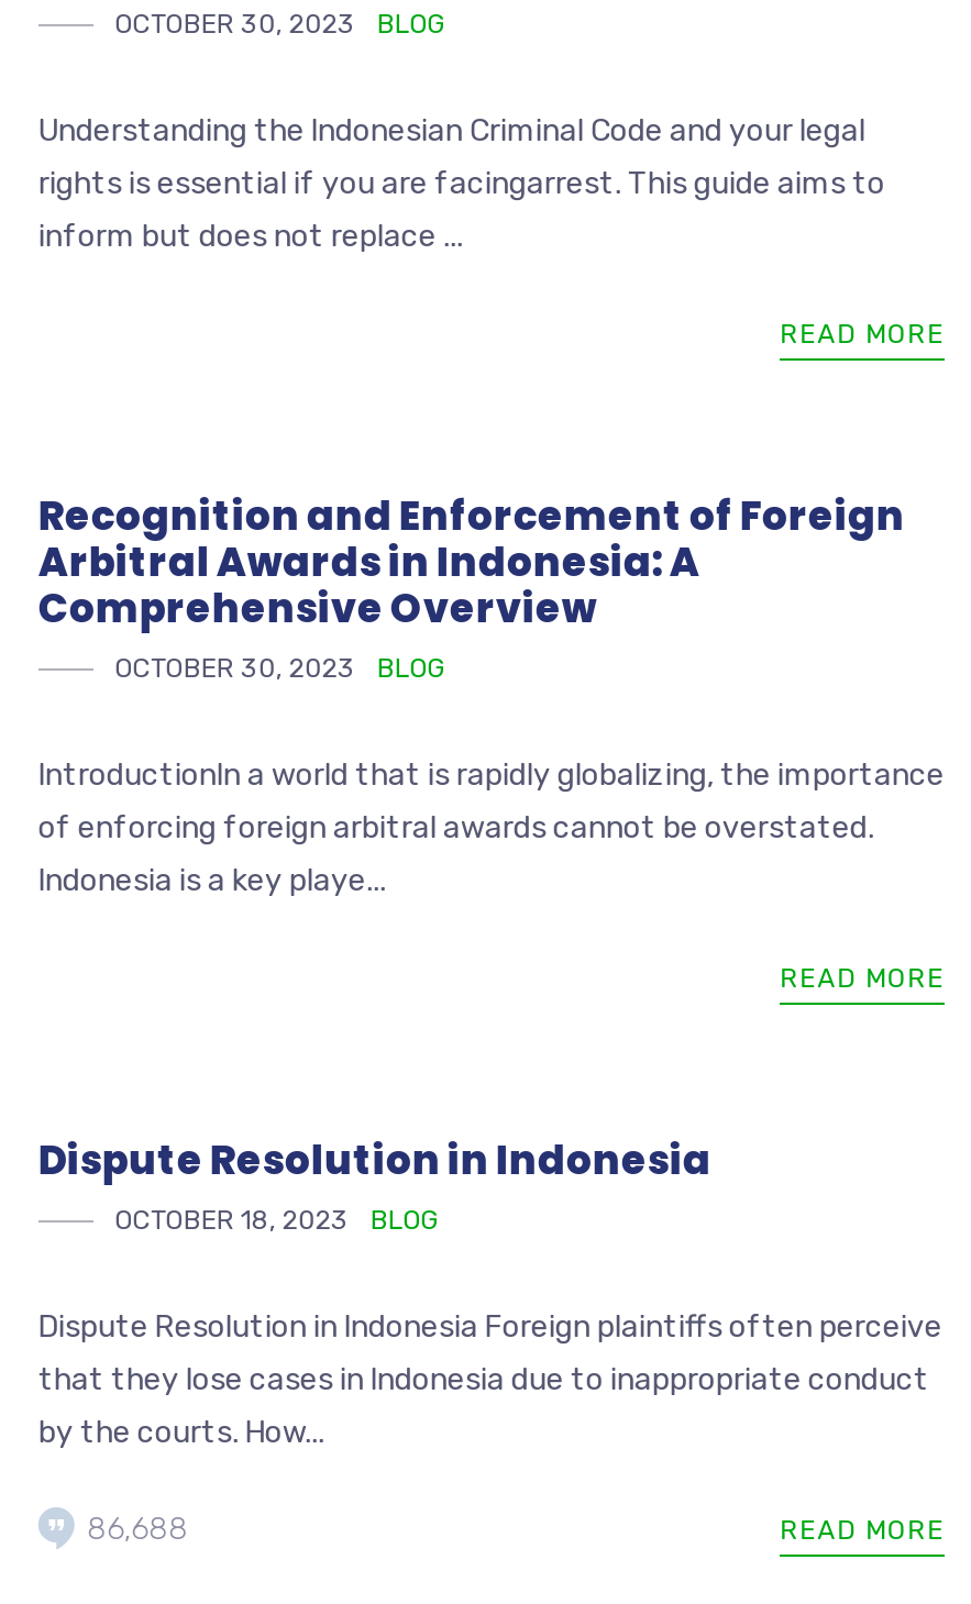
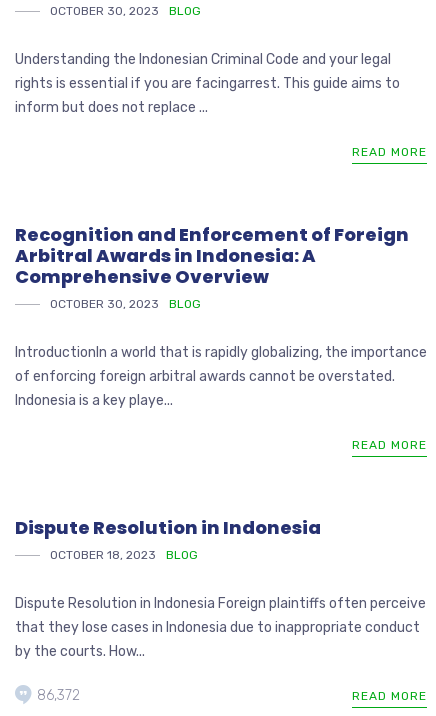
[87,1511,188,1548] 86,688 -> [37,687,80,704] 86,372

